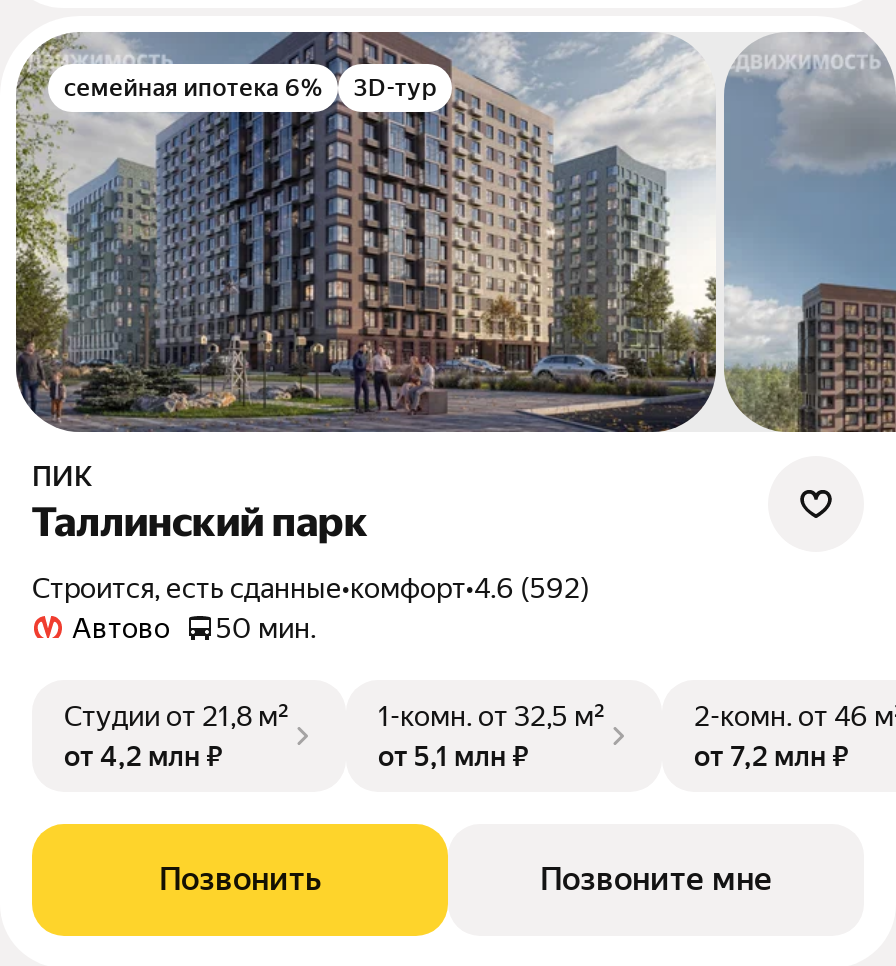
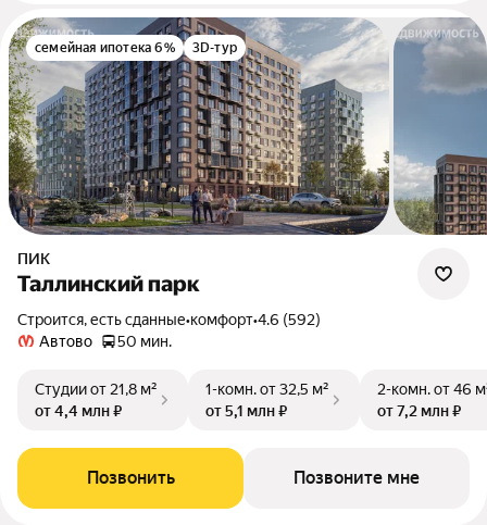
[64,740,222,772] от 4,2 млн ₽ -> [35,402,122,419] от 4,4 млн ₽

